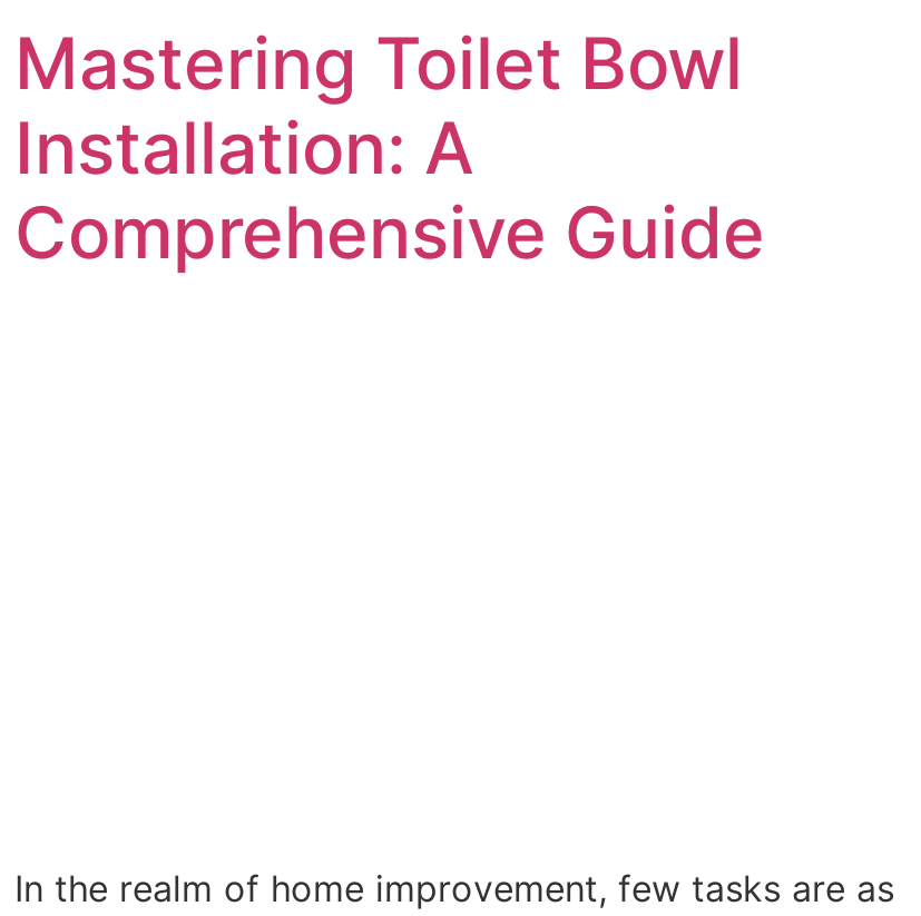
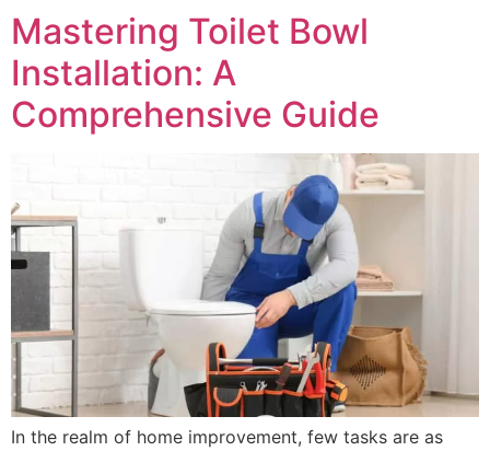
none -> [10,152,480,418] [image]

